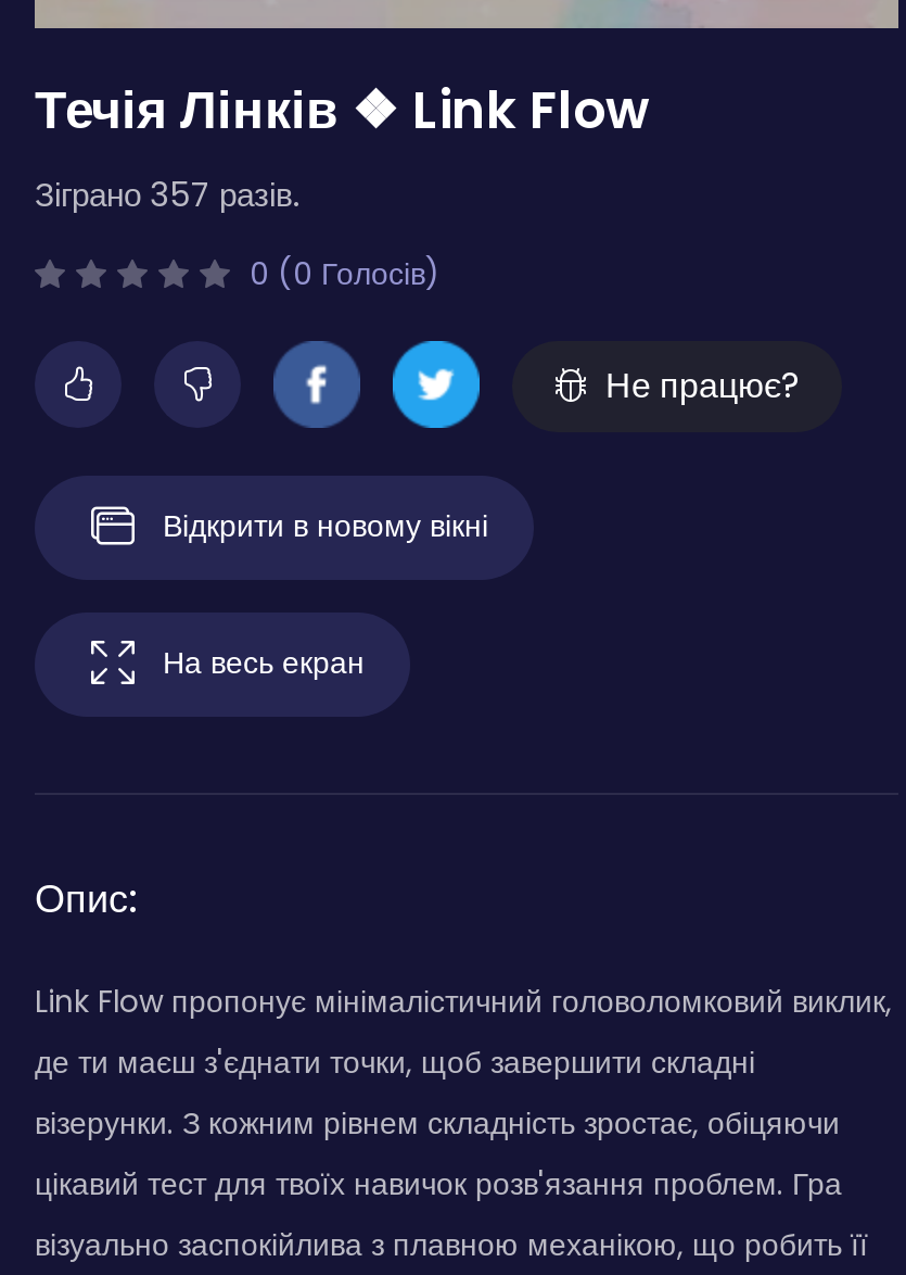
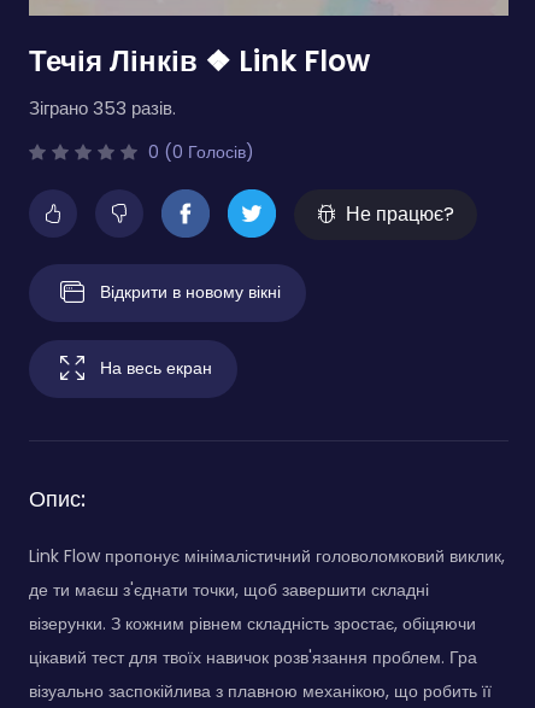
[35,171,299,217] Зіграно 357 разів. -> [29,95,176,120] Зіграно 353 разів.

